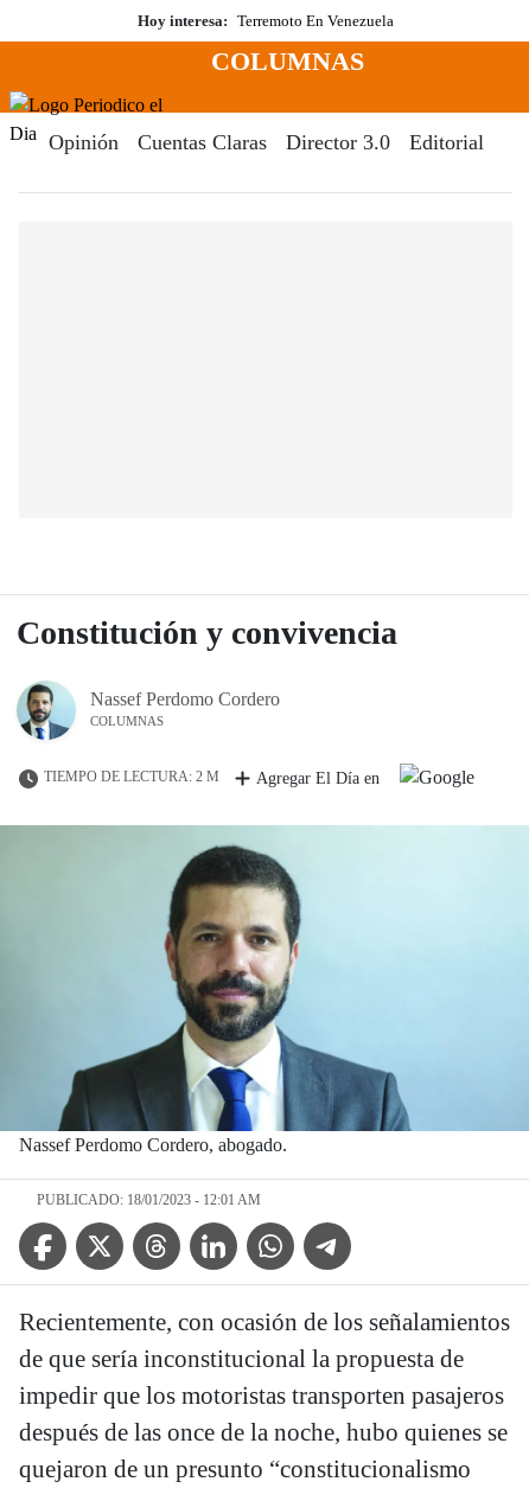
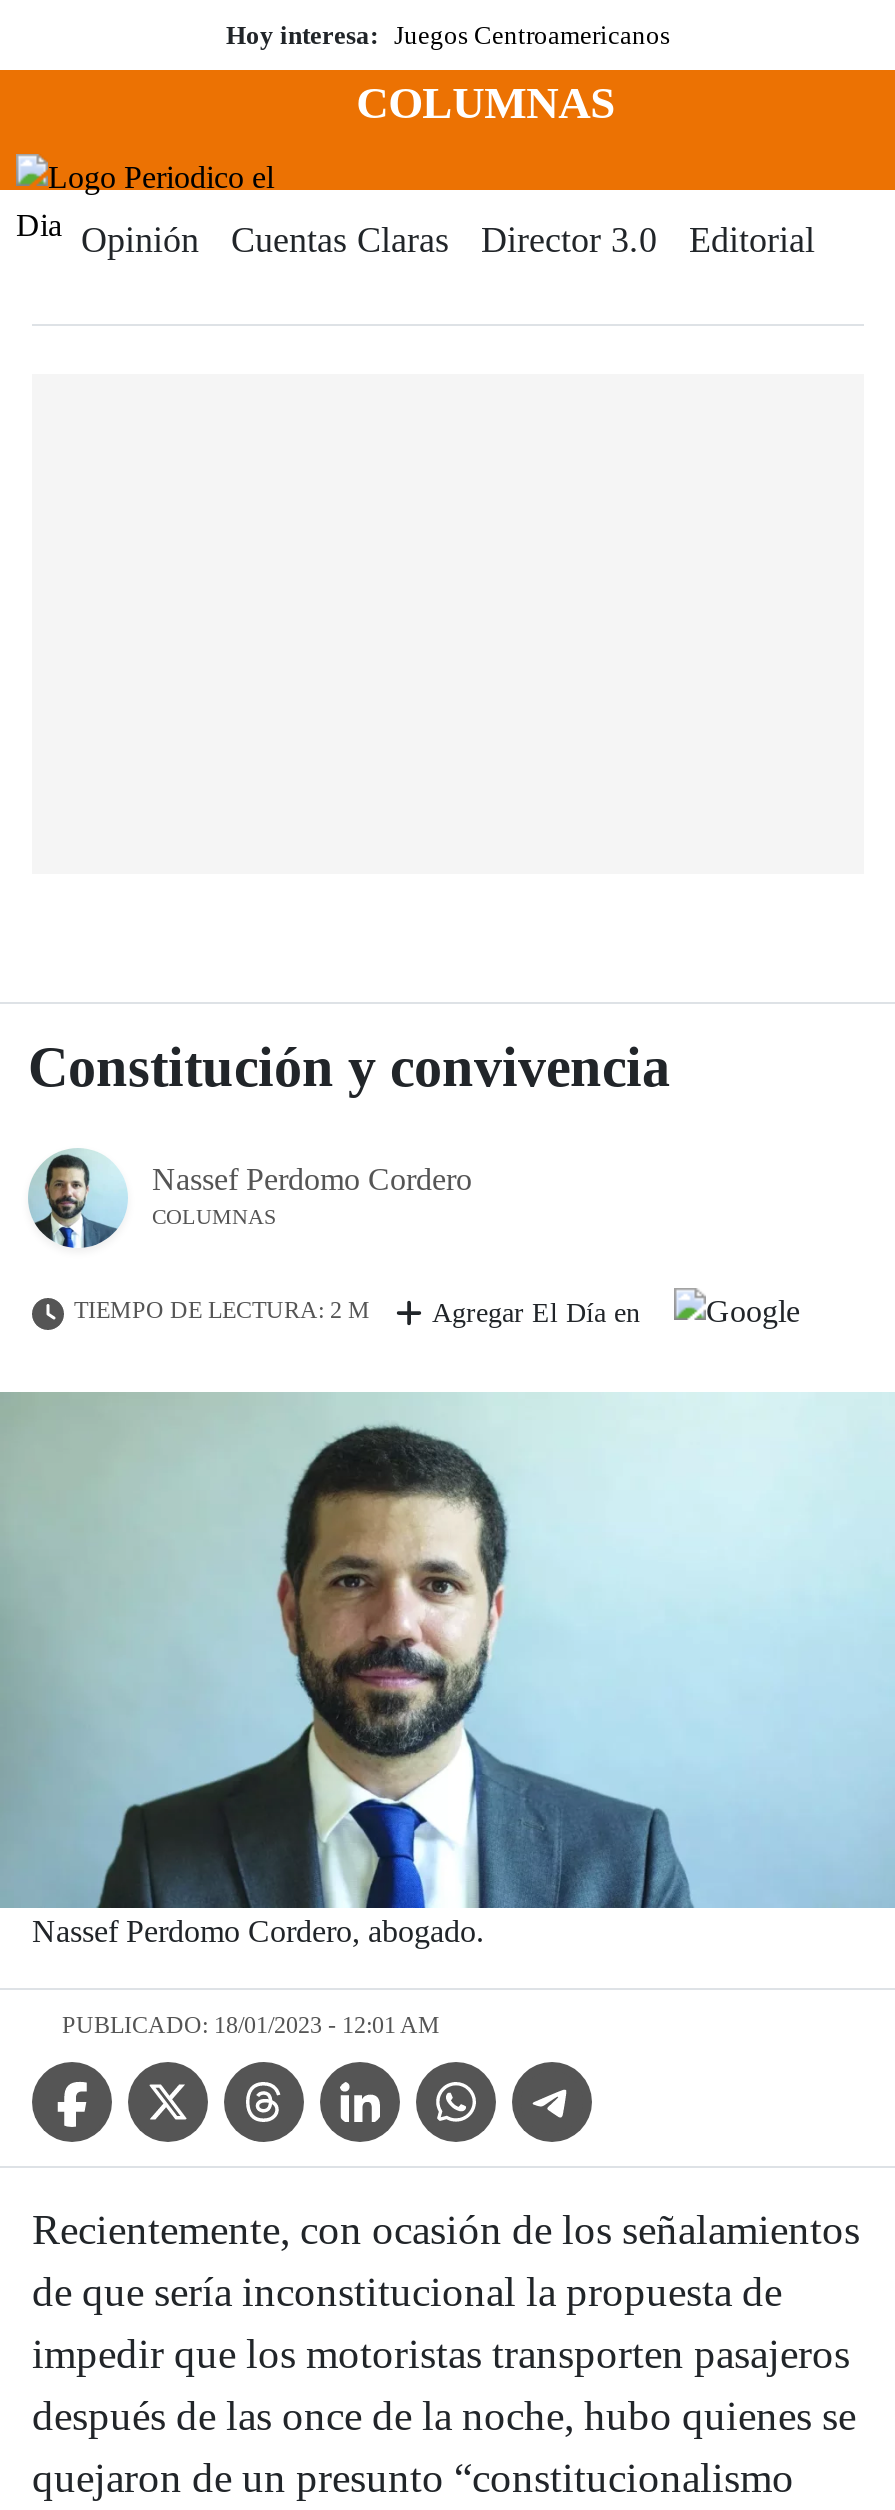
[138,12,394,30] Hoy interesa: Terremoto En Venezuela -> [226,20,670,50] Hoy interesa: Juegos Centroamericanos

